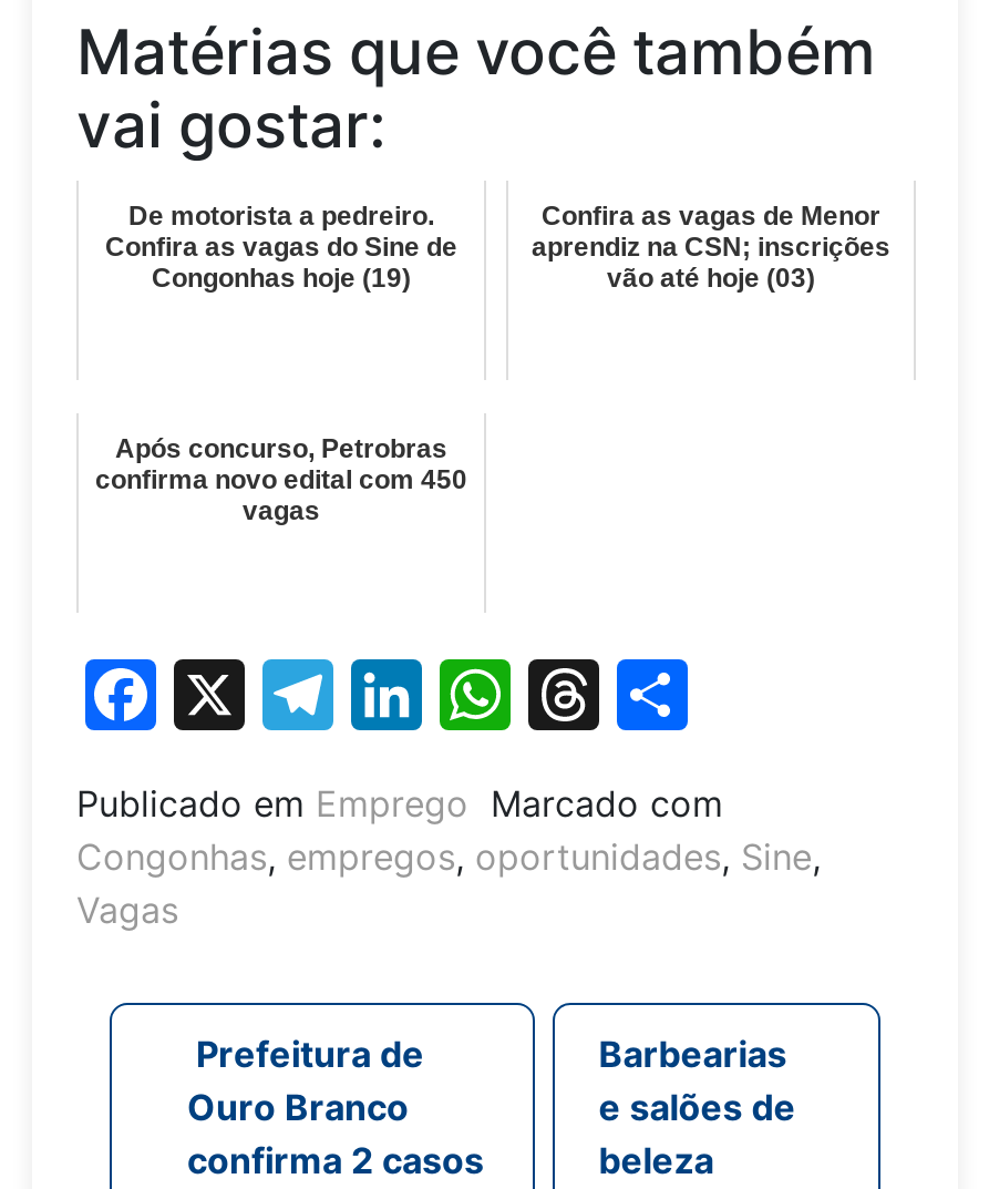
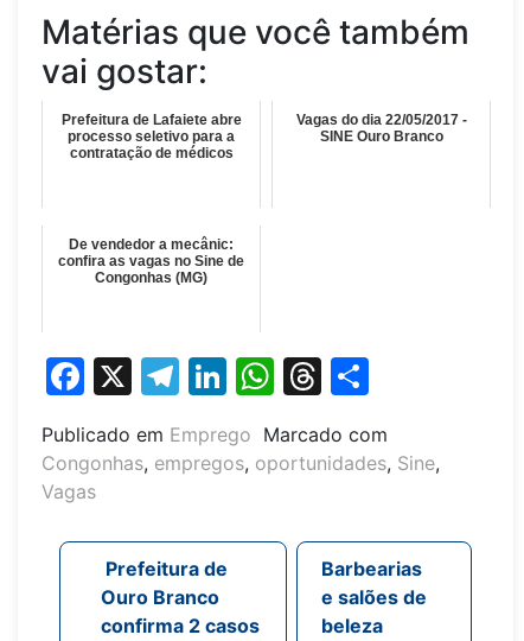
[105,200,457,293] De motorista a pedreiro. | Confira as vagas do Sine de | Congonhas hoje (19) -> [61,111,241,161] Prefeitura de Lafaiete abre | processo seletivo para a | contratação de médicos
[532,200,890,293] Confira as vagas de Menor | aprendiz na CSN; inscrições | vão até hoje (03) -> [296,111,467,145] Vagas do dia 22/05/2017 - | SINE Ouro Branco
[95,433,467,526] Após concurso, Petrobras | confirma novo edital com 450 | vagas -> [58,236,244,286] De vendedor a mecânic: | confira as vagas no Sine de | Congonhas (MG)

